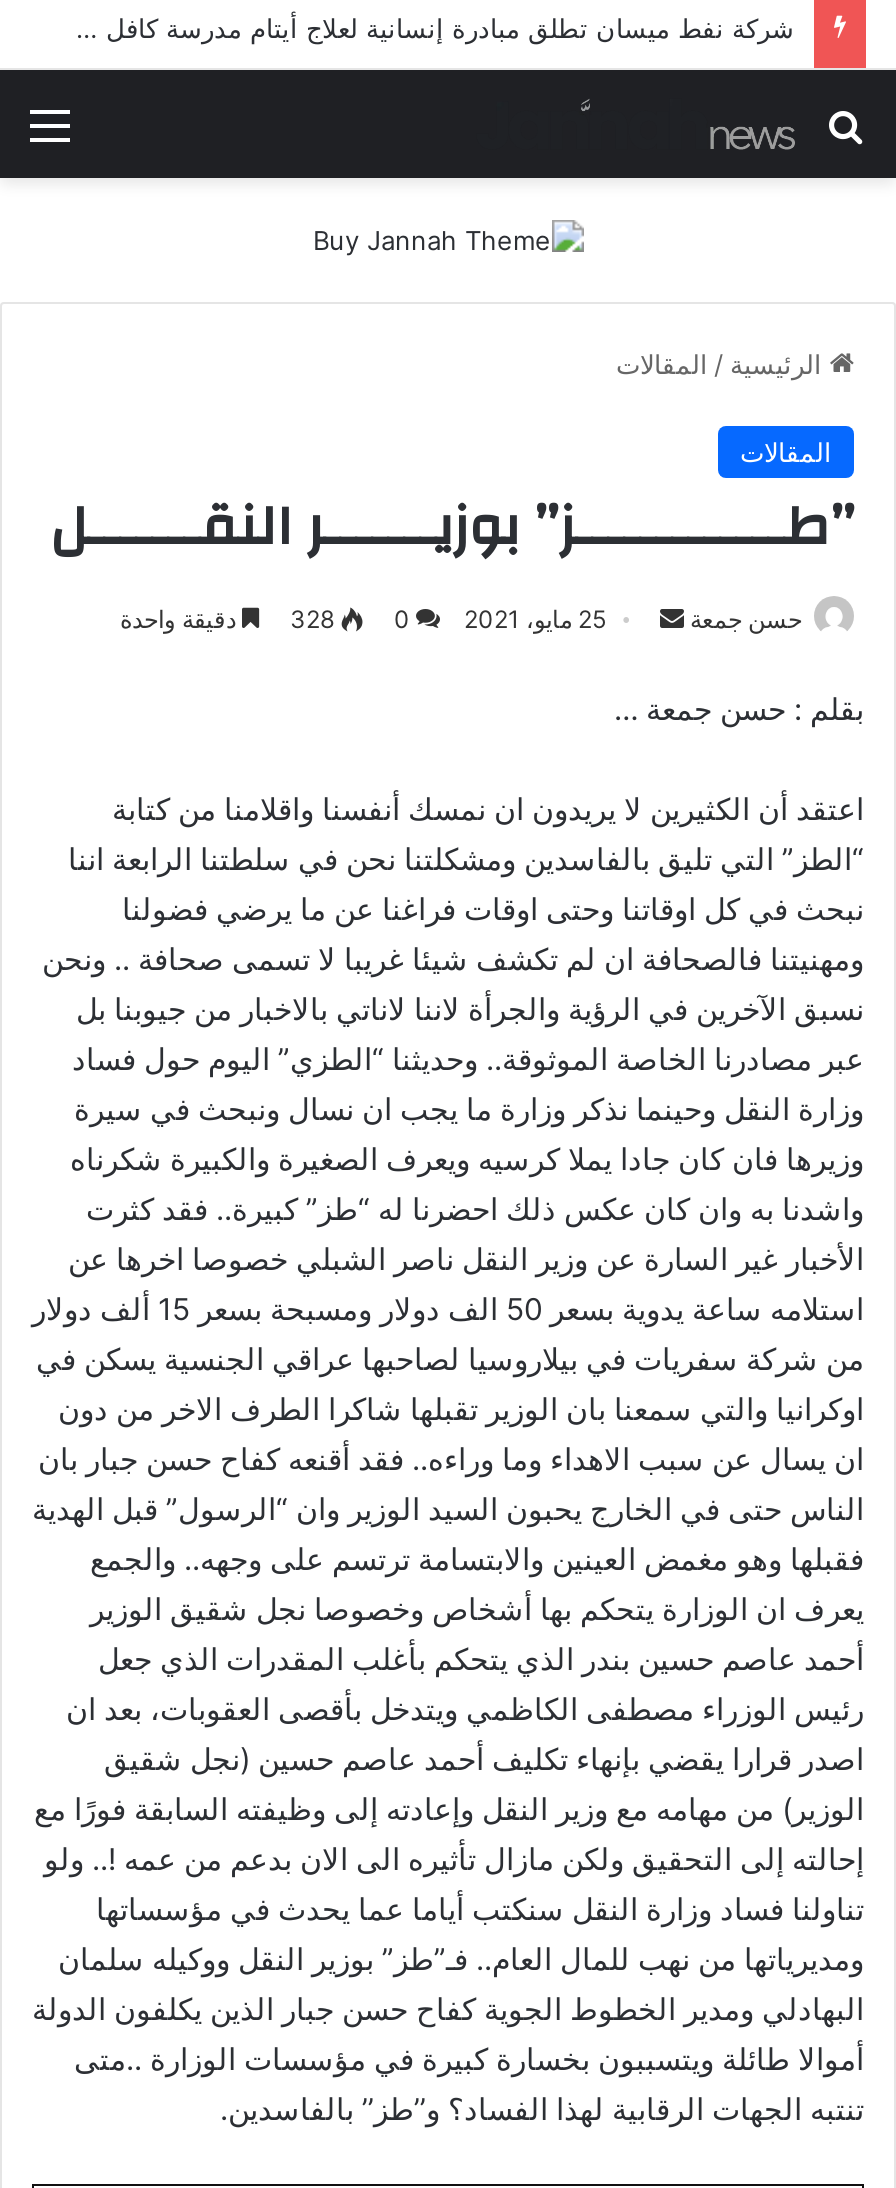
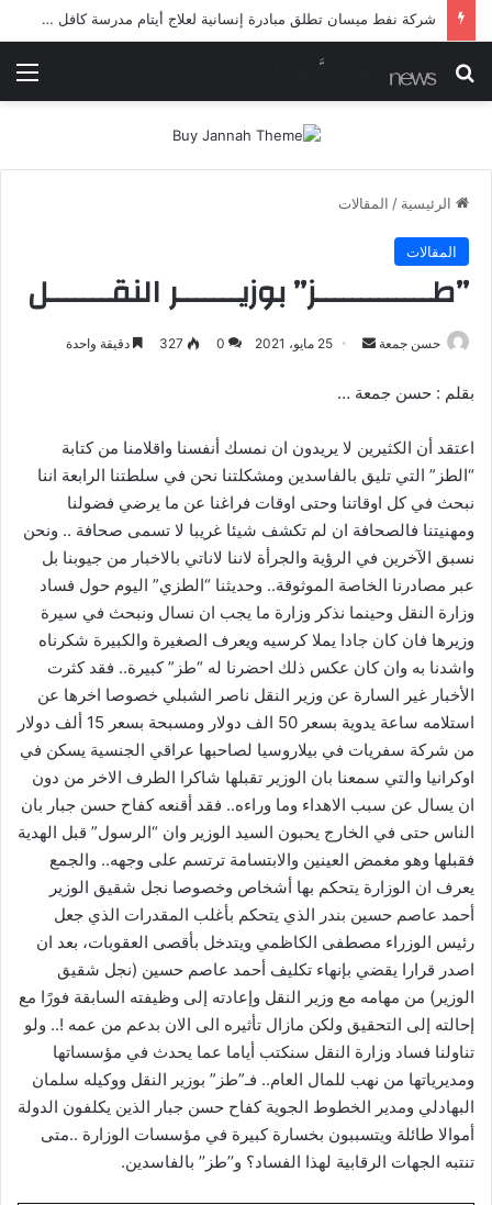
[120,604,410,634] 0 328 دقيقة واحدة -> [66,335,225,352] 0 327 دقيقة واحدة

